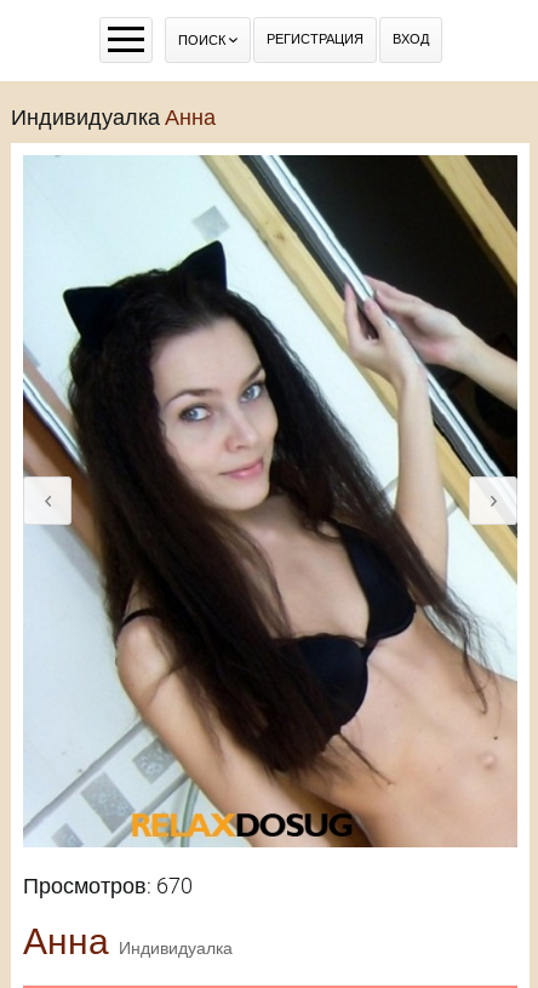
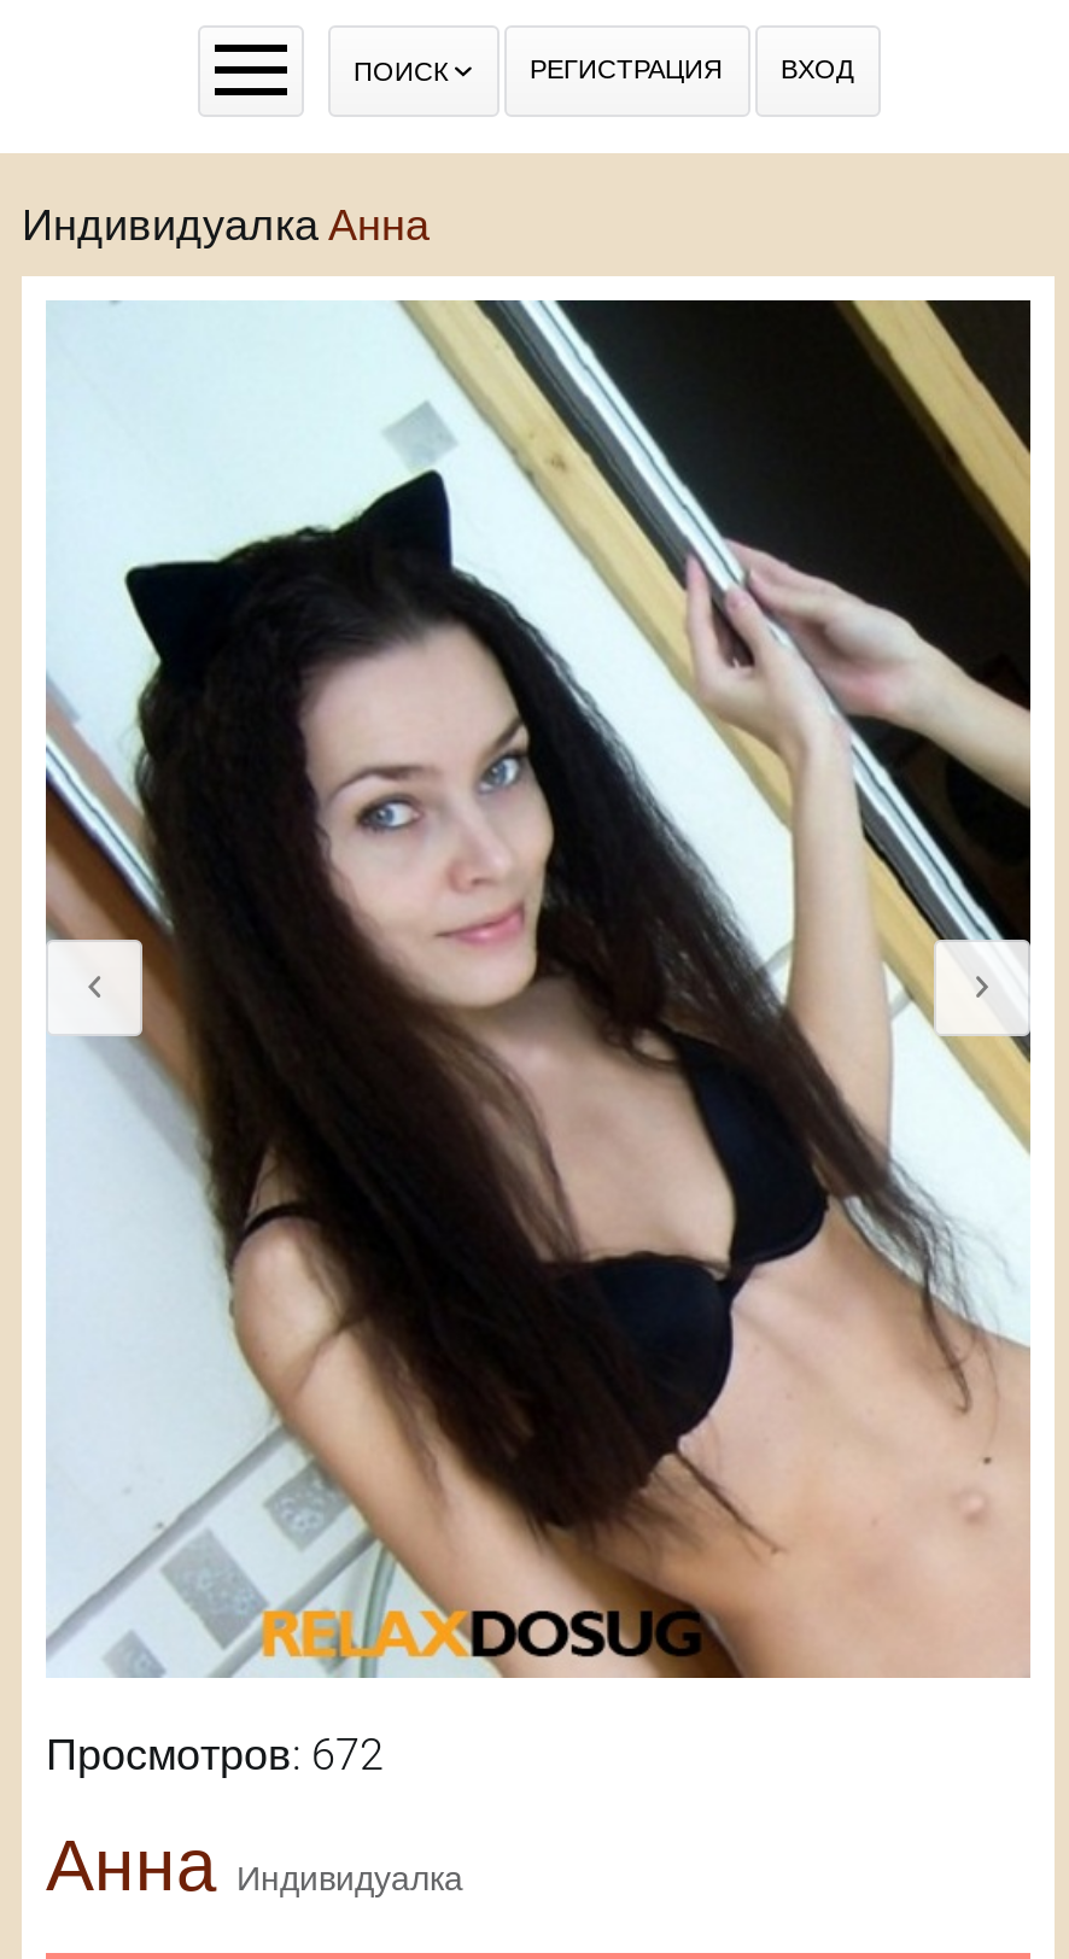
[23,873,193,898] Просмотров: 670 -> [46,1728,384,1779] Просмотров: 672

